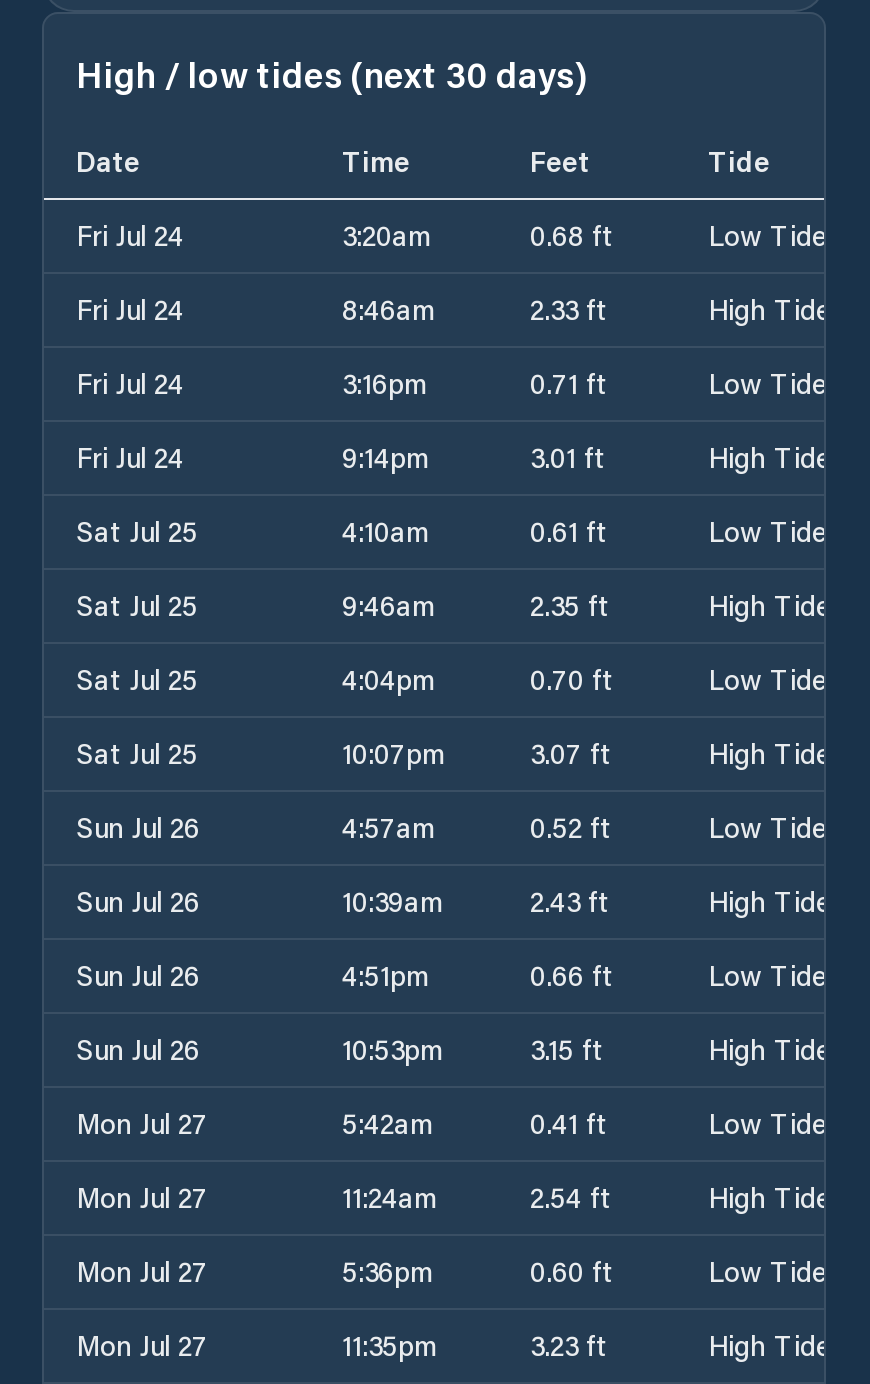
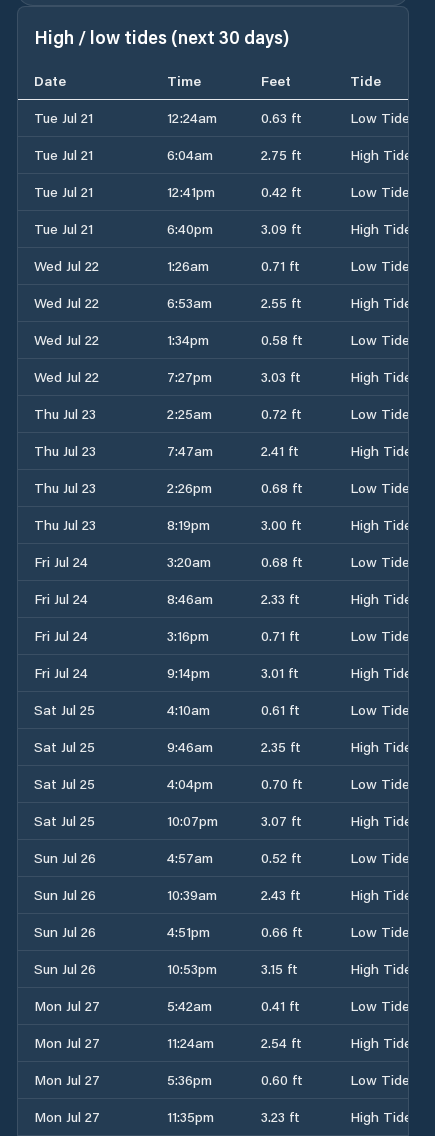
none -> [34,108,412,534] Tue Jul 21 | 12:24am | 0.63 ft | Low Tide | Tue Jul 21 | 6:04am | 2.75 ft | High Tide | Tue Jul 21 | 12:41pm | 0.42 ft | Low Tide | Tue Jul 21 | 6:40pm | 3.09 ft | High Tide | Wed Jul 22 | 1:26am | 0.71 ft | Low Tide | Wed Jul 22 | 6:53am | 2.55 ft | High Tide | Wed Jul 22 | 1:34pm | 0.58 ft | Low Tide | Wed Jul 22 | 7:27pm | 3.03 ft | High Tide | Thu Jul 23 | 2:25am | 0.72 ft | Low Tide | Thu Jul 23 | 7:47am | 2.41 ft | High Tide | Thu Jul 23 | 2:26pm | 0.68 ft | Low Tide | Thu Jul 23 | 8:19pm | 3.00 ft | High Tide

